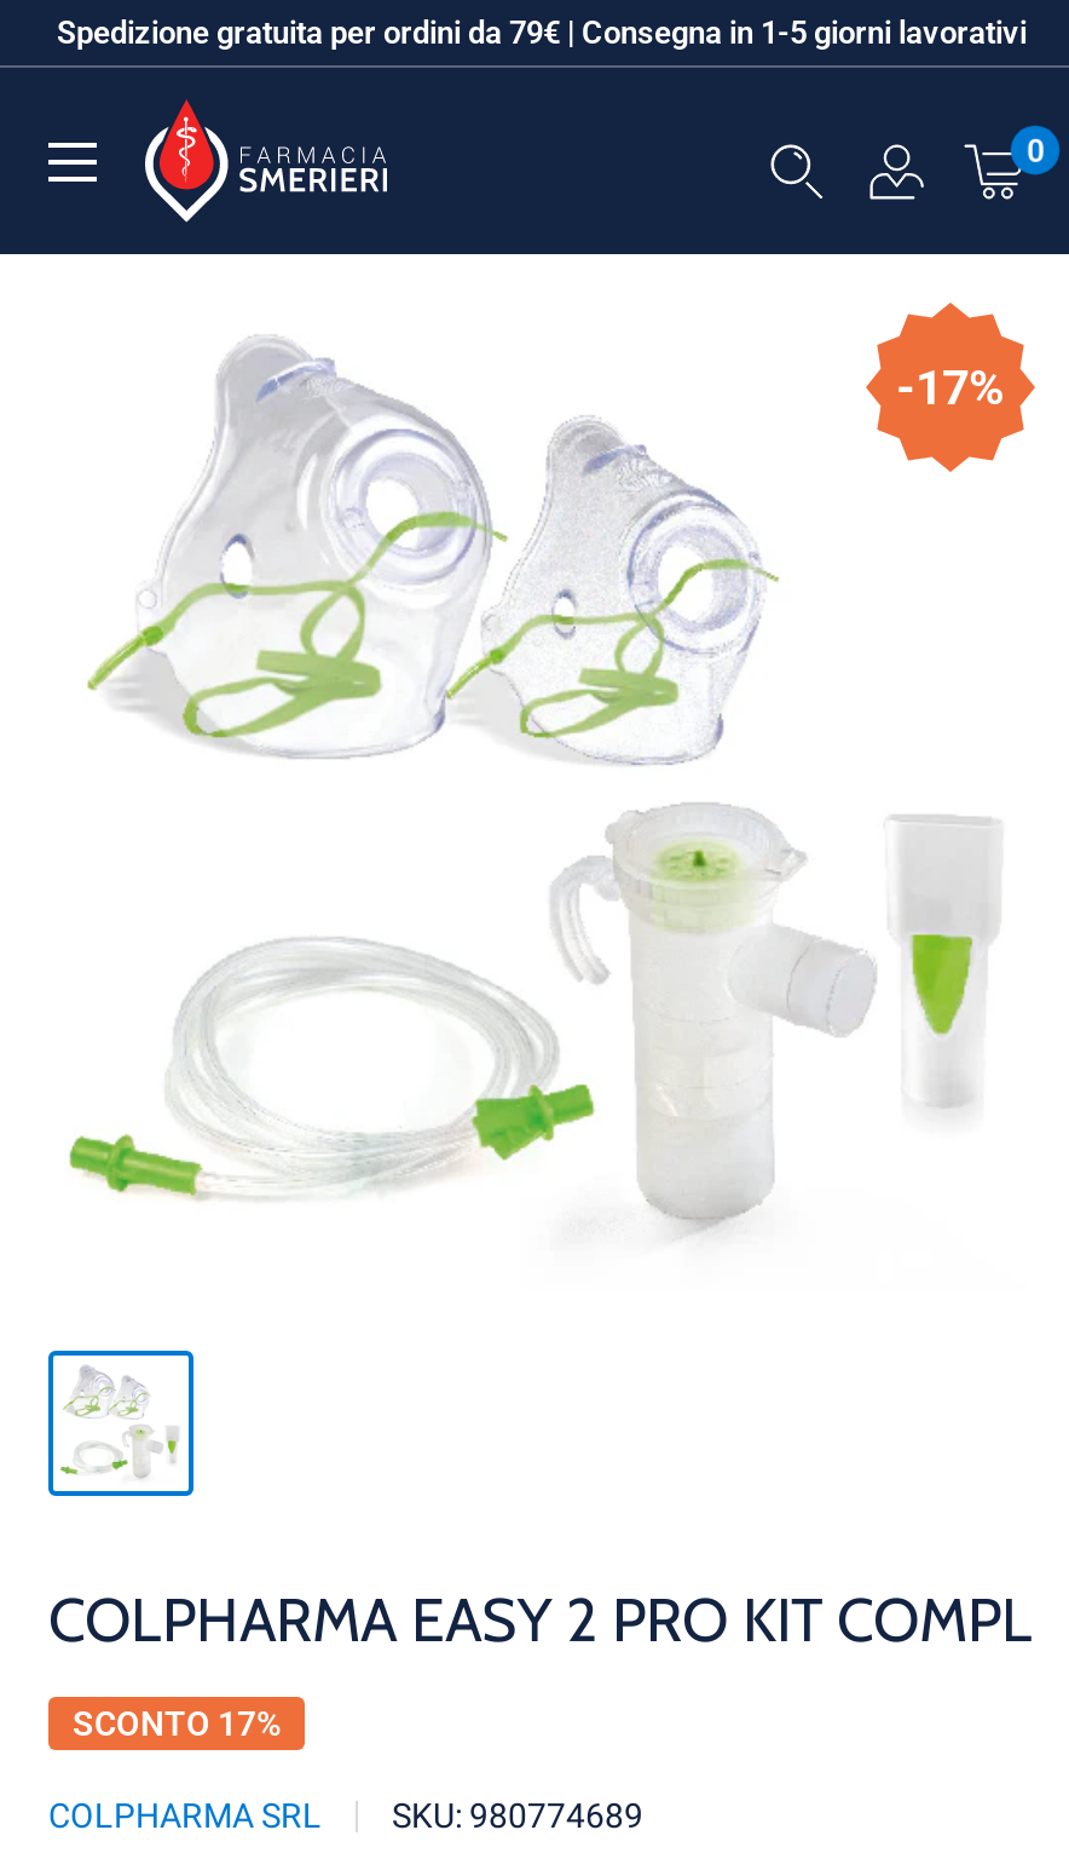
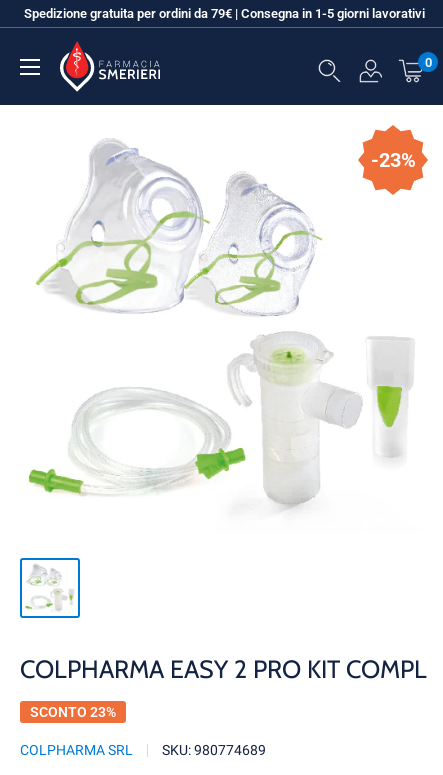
[896,359,1005,417] -17% -> [370,148,415,172] -23%
[73,1705,281,1743] SCONTO 17% -> [30,704,116,720] SCONTO 23%

